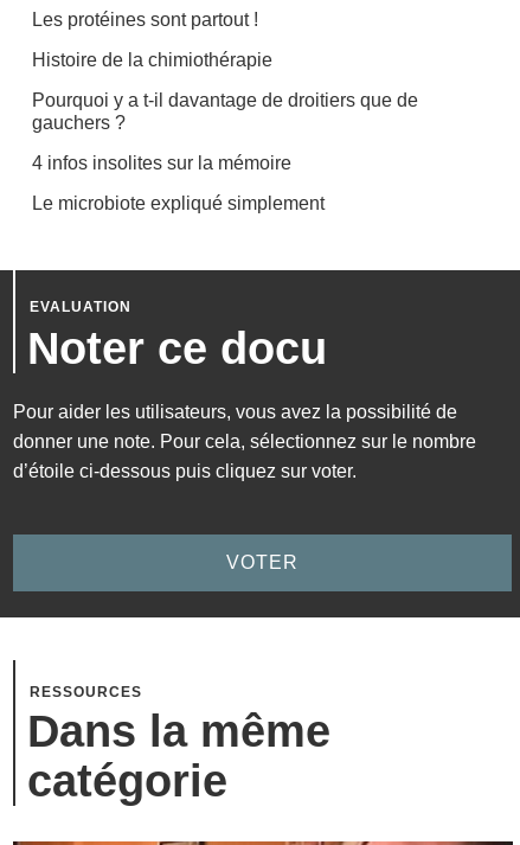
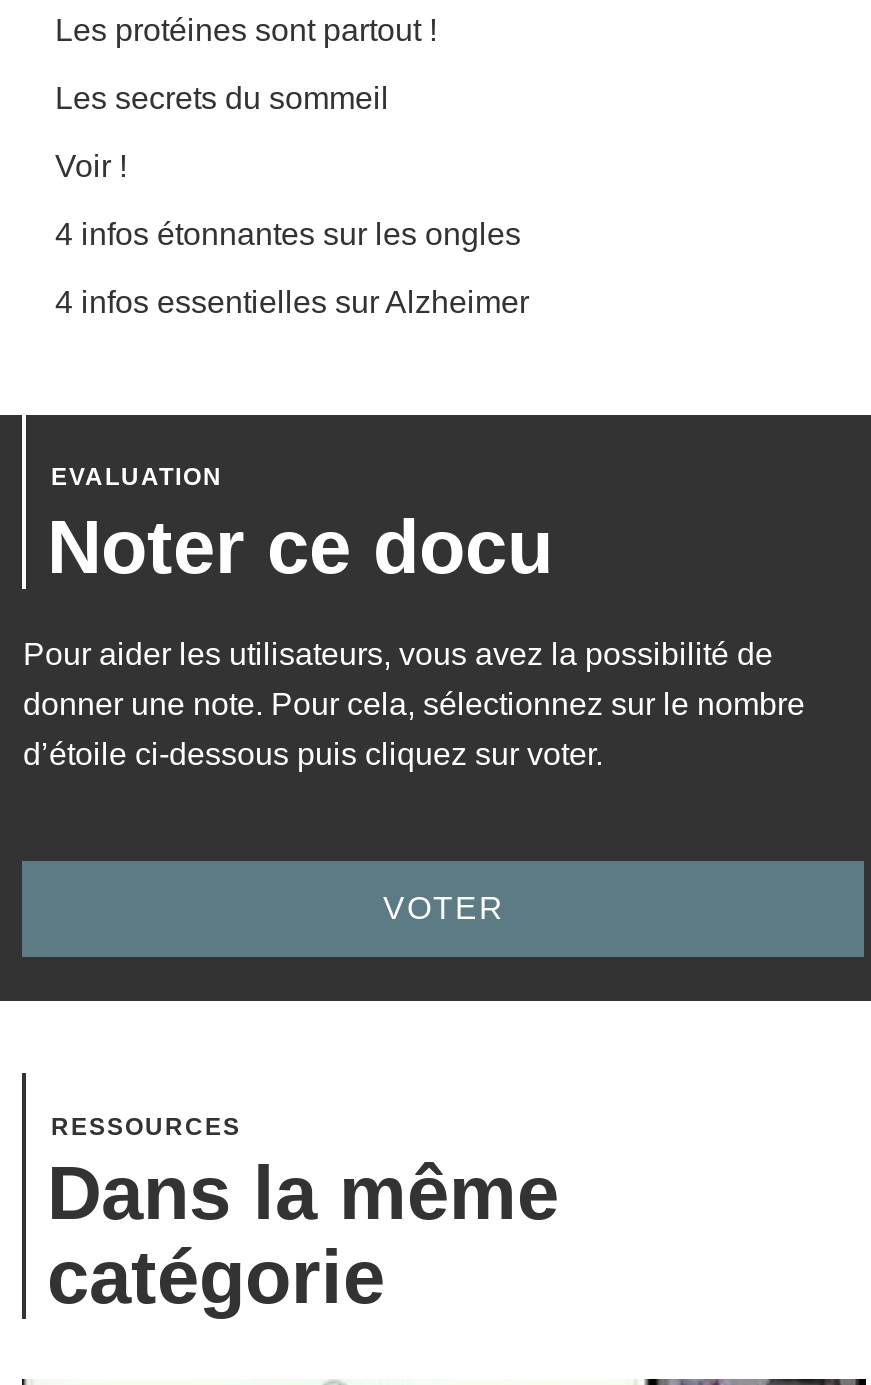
[32,50,273,70] Histoire de la chimiothérapie -> [55,82,389,116] Les secrets du sommeil
[32,90,419,133] Pourquoi y a t-il davantage de droitiers que de | gauchers ? -> [55,150,127,184] Voir !
[32,153,292,173] 4 infos insolites sur la mémoire -> [55,218,521,252] 4 infos étonnantes sur les ongles
[32,194,325,214] Le microbiote expliqué simplement -> [55,286,529,320] 4 infos essentielles sur Alzheimer

